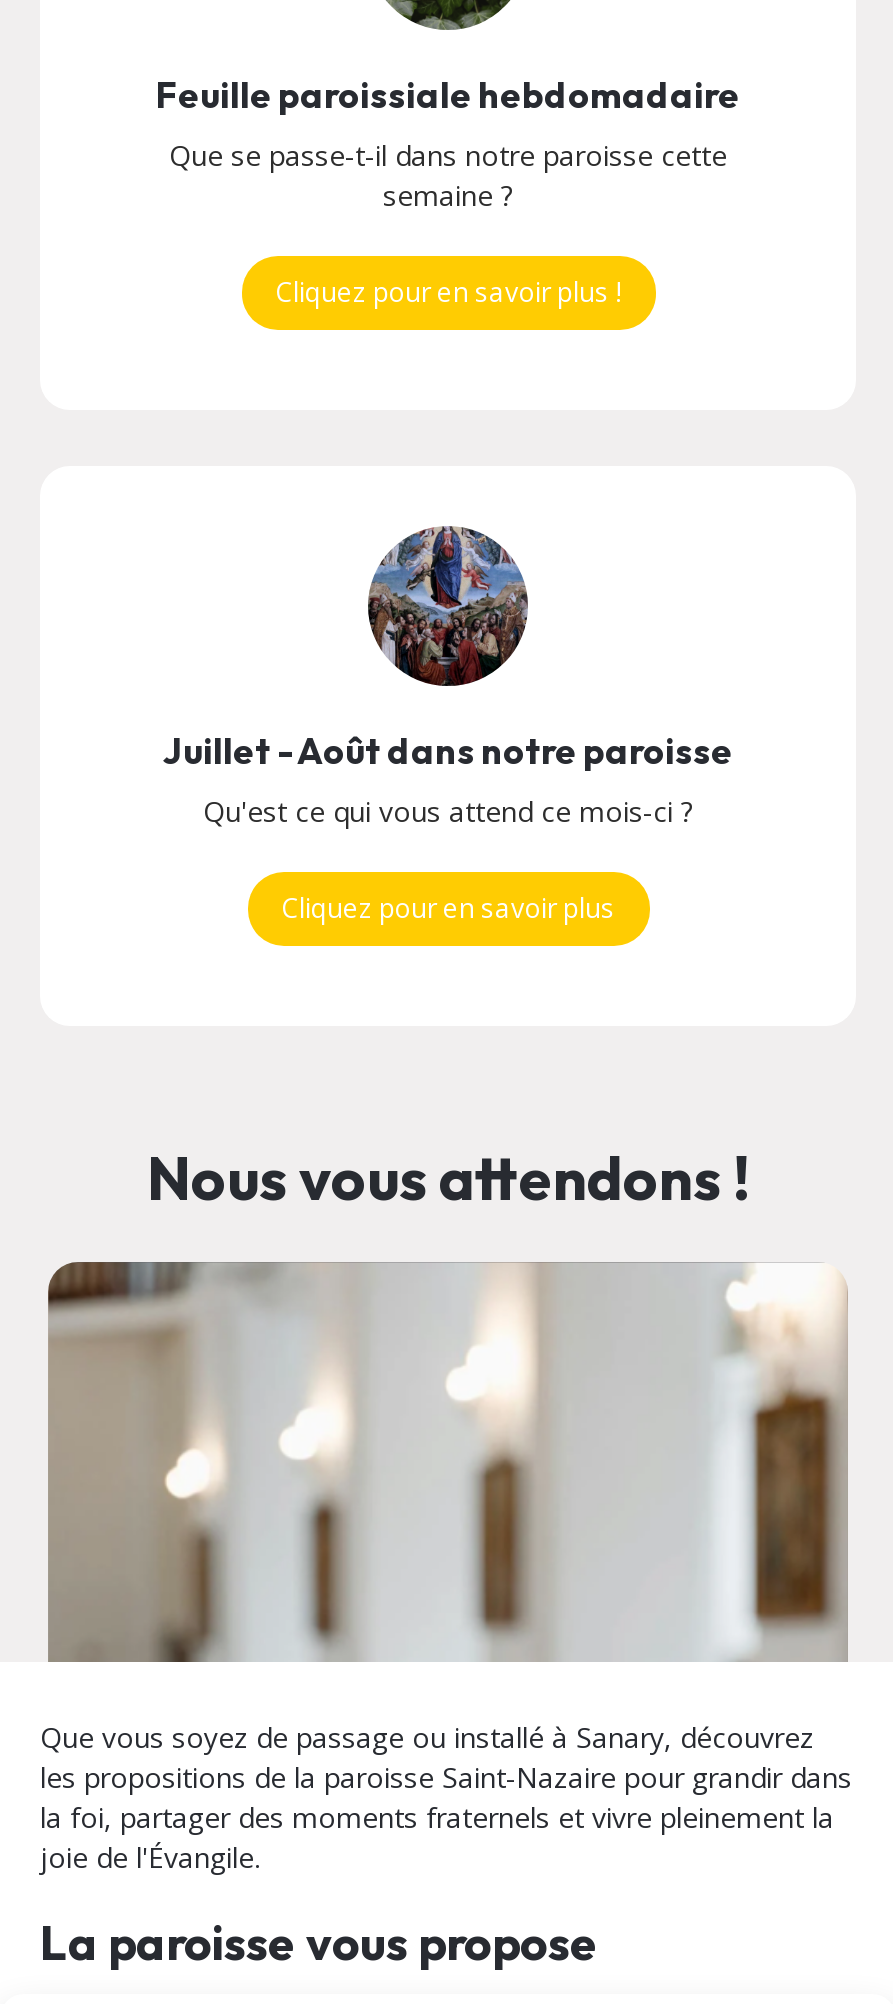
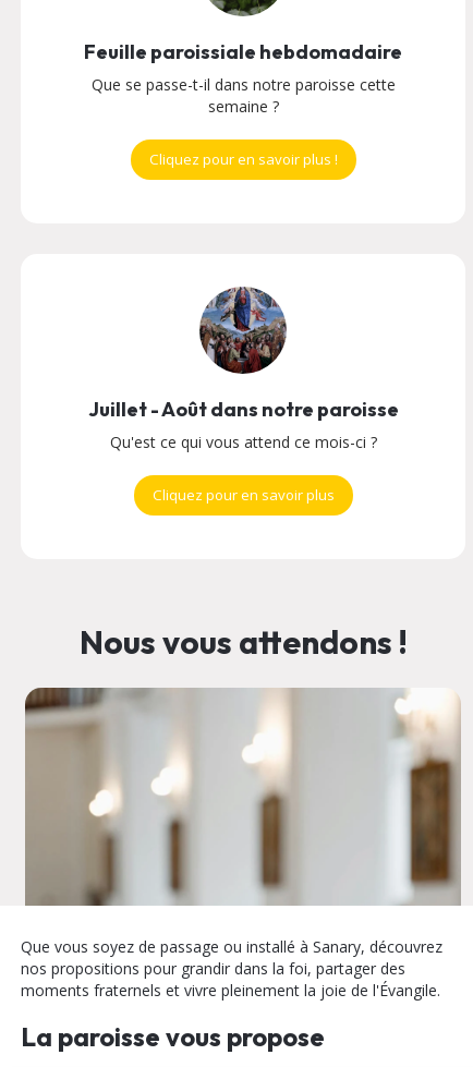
[40,1759,852,1877] les propositions de la paroisse Saint-Nazaire pour grandir dans | la foi, partager des moments fraternels et vivre pleinement la | joie de l'Évangile. -> [21,958,440,1001] nos propositions pour grandir dans la foi, partager des | moments fraternels et vivre pleinement la joie de l'Évangile.

